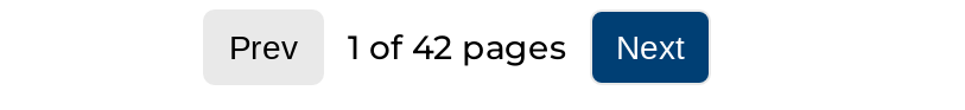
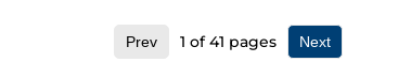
[229,26,685,68] Prev 1 of 42 pages Next -> [125,32,330,51] Prev 1 of 41 pages Next

